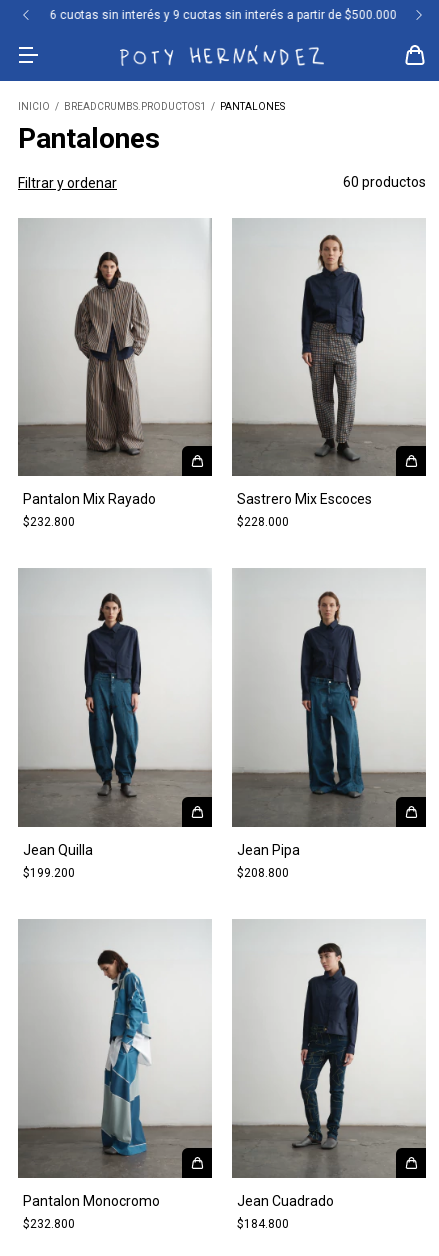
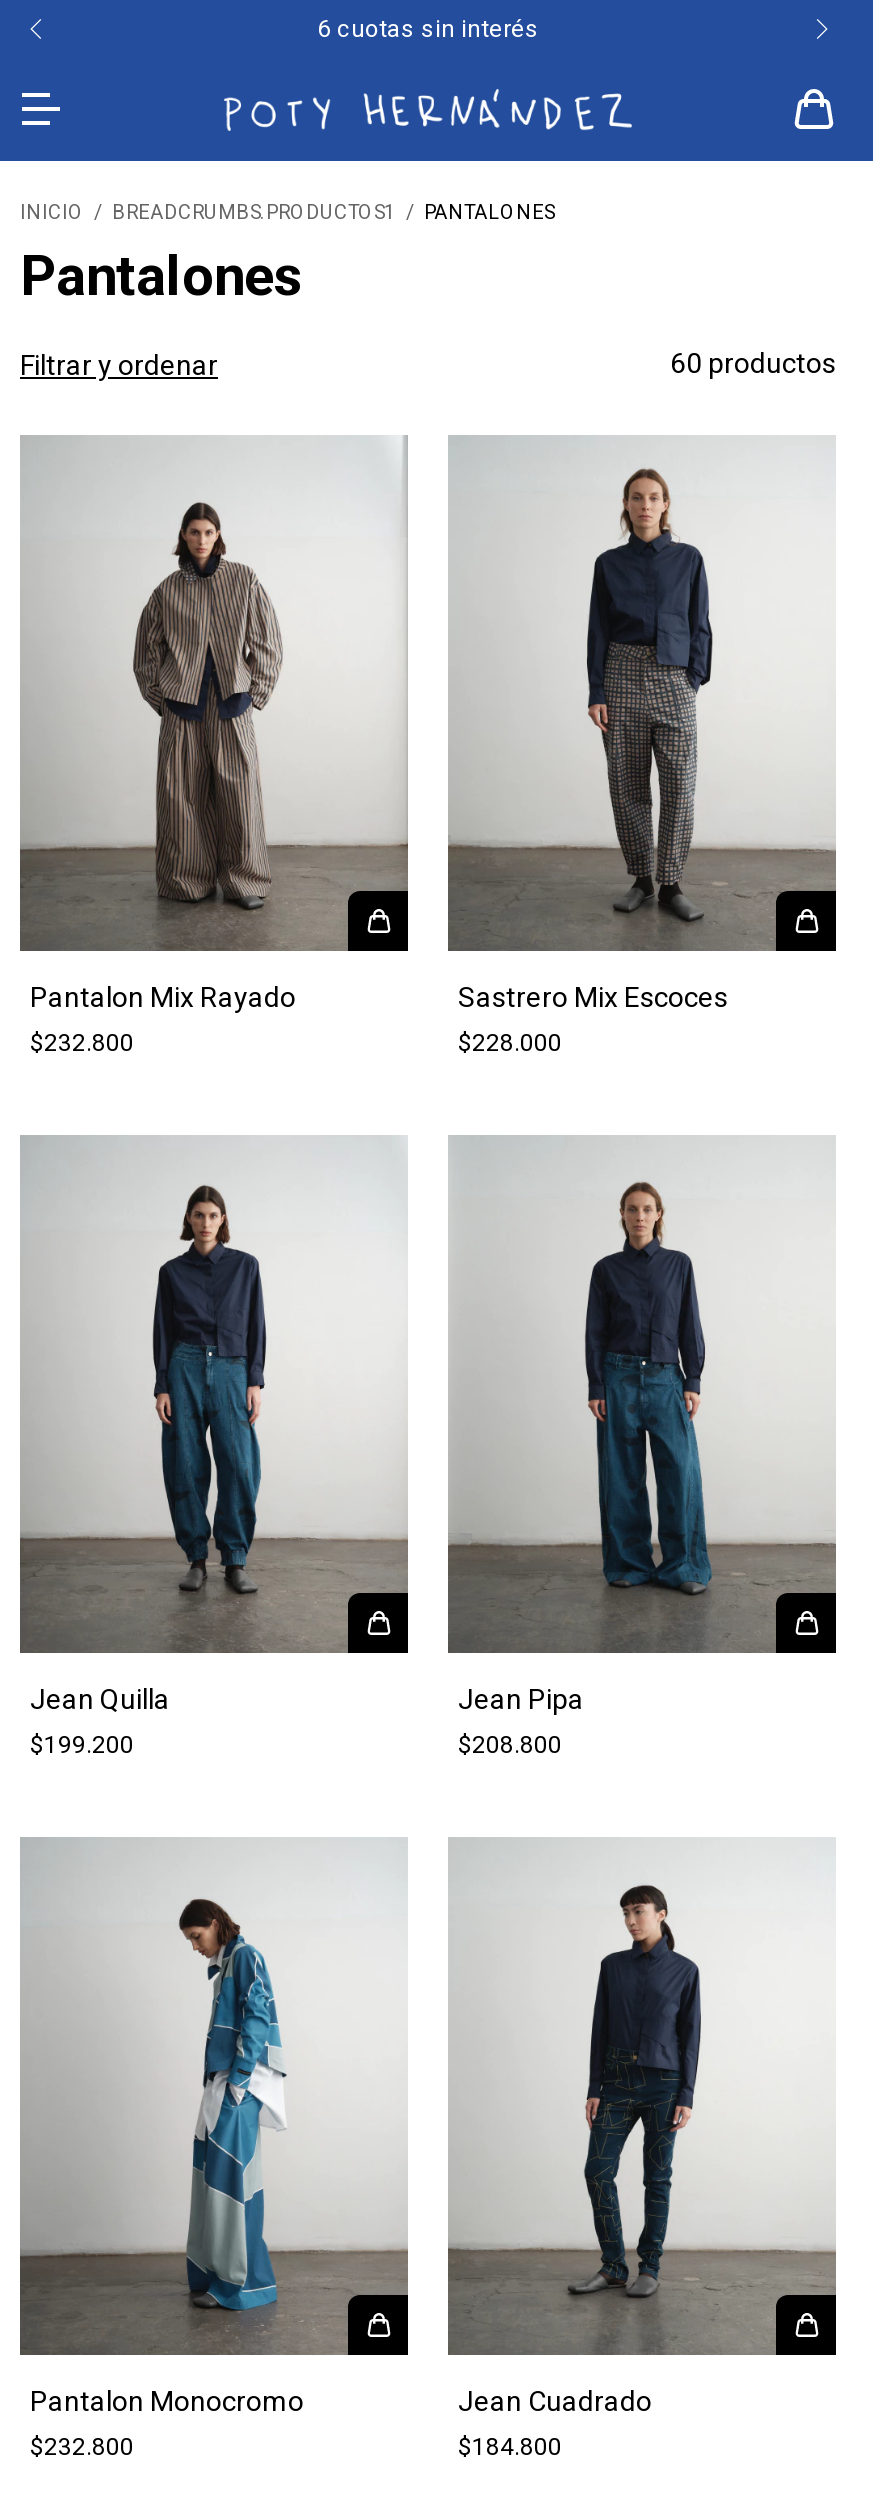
[48,8,395,22] 6 cuotas sin interés y 9 cuotas sin interés a partir de $500.000 -> [317,15,539,43] 6 cuotas sin interés

